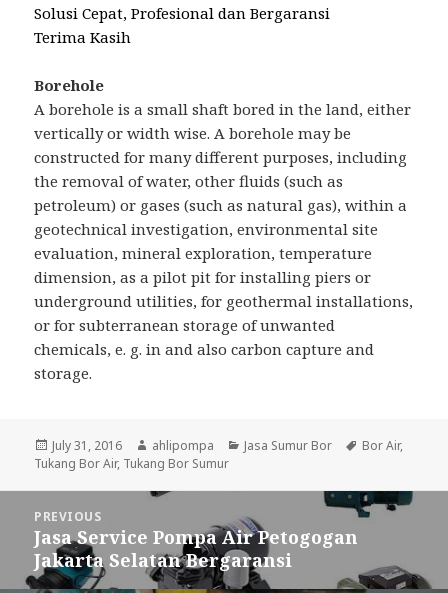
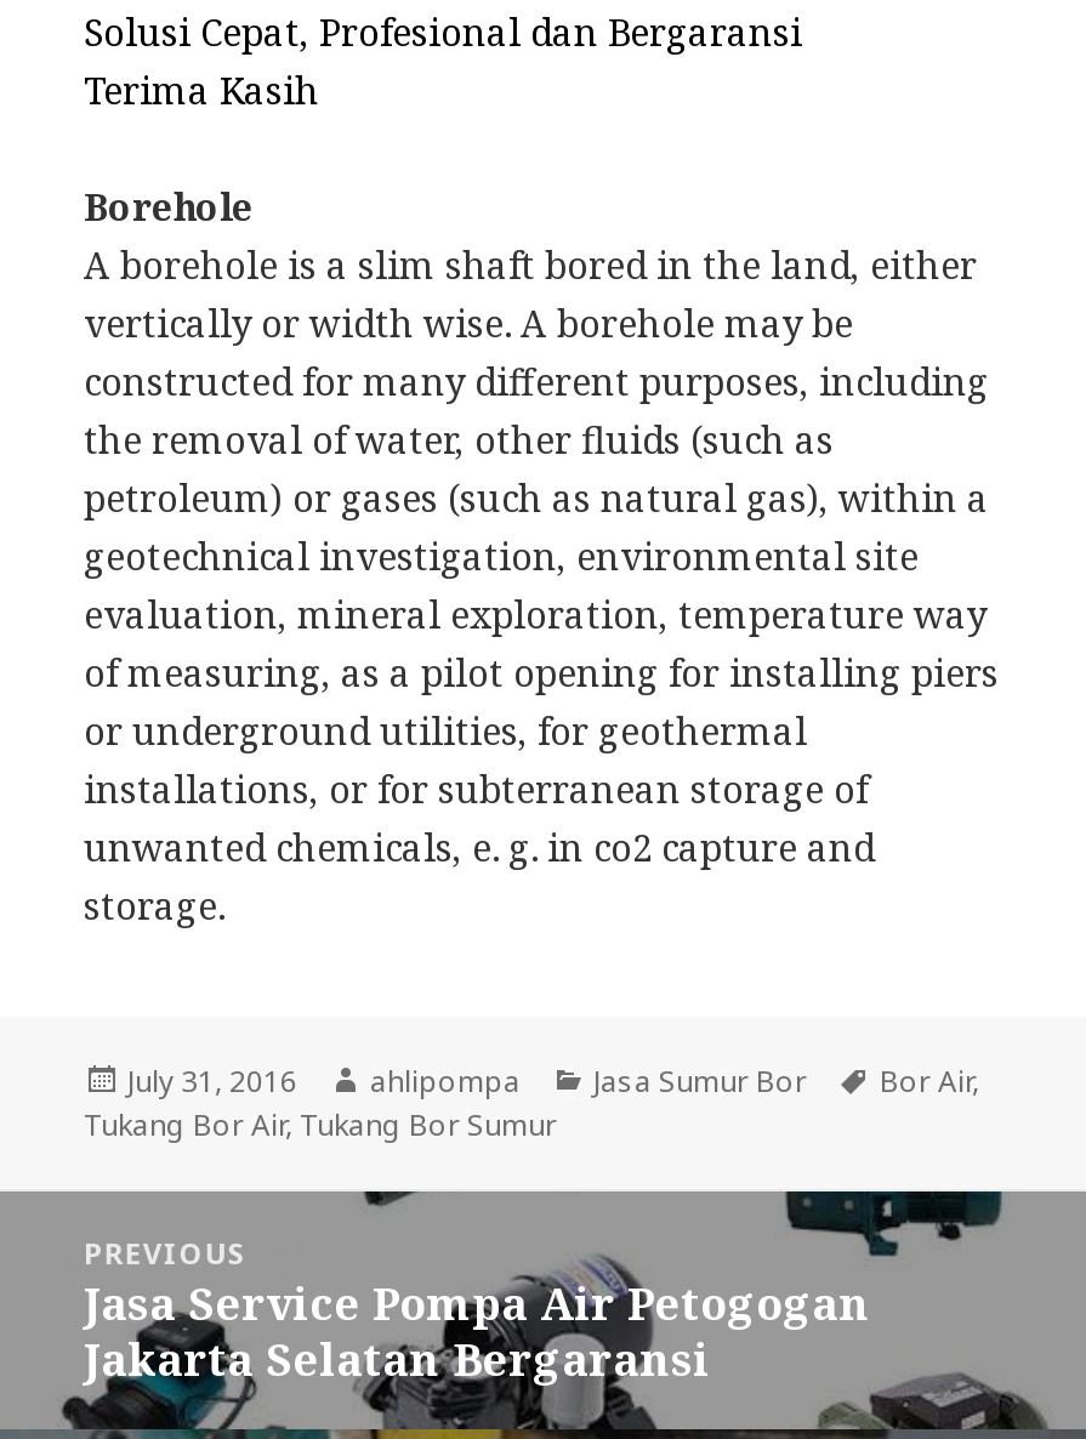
[34,99,411,119] A borehole is a small shaft bored in the land, either -> [84,240,977,289] A borehole is a slim shaft bored in the land, either
[34,243,413,359] evaluation, mineral exploration, temperature | dimension, as a pilot pit for installing piers or | underground utilities, for geothermal installations, | or for subterranean storage of unwanted | chemicals, e. g. in and also carbon capture and -> [84,589,999,871] evaluation, mineral exploration, temperature way | of measuring, as a pilot opening for installing piers | or underground utilities, for geothermal | installations, or for subterranean storage of | unwanted chemicals, e. g. in co2 capture and

